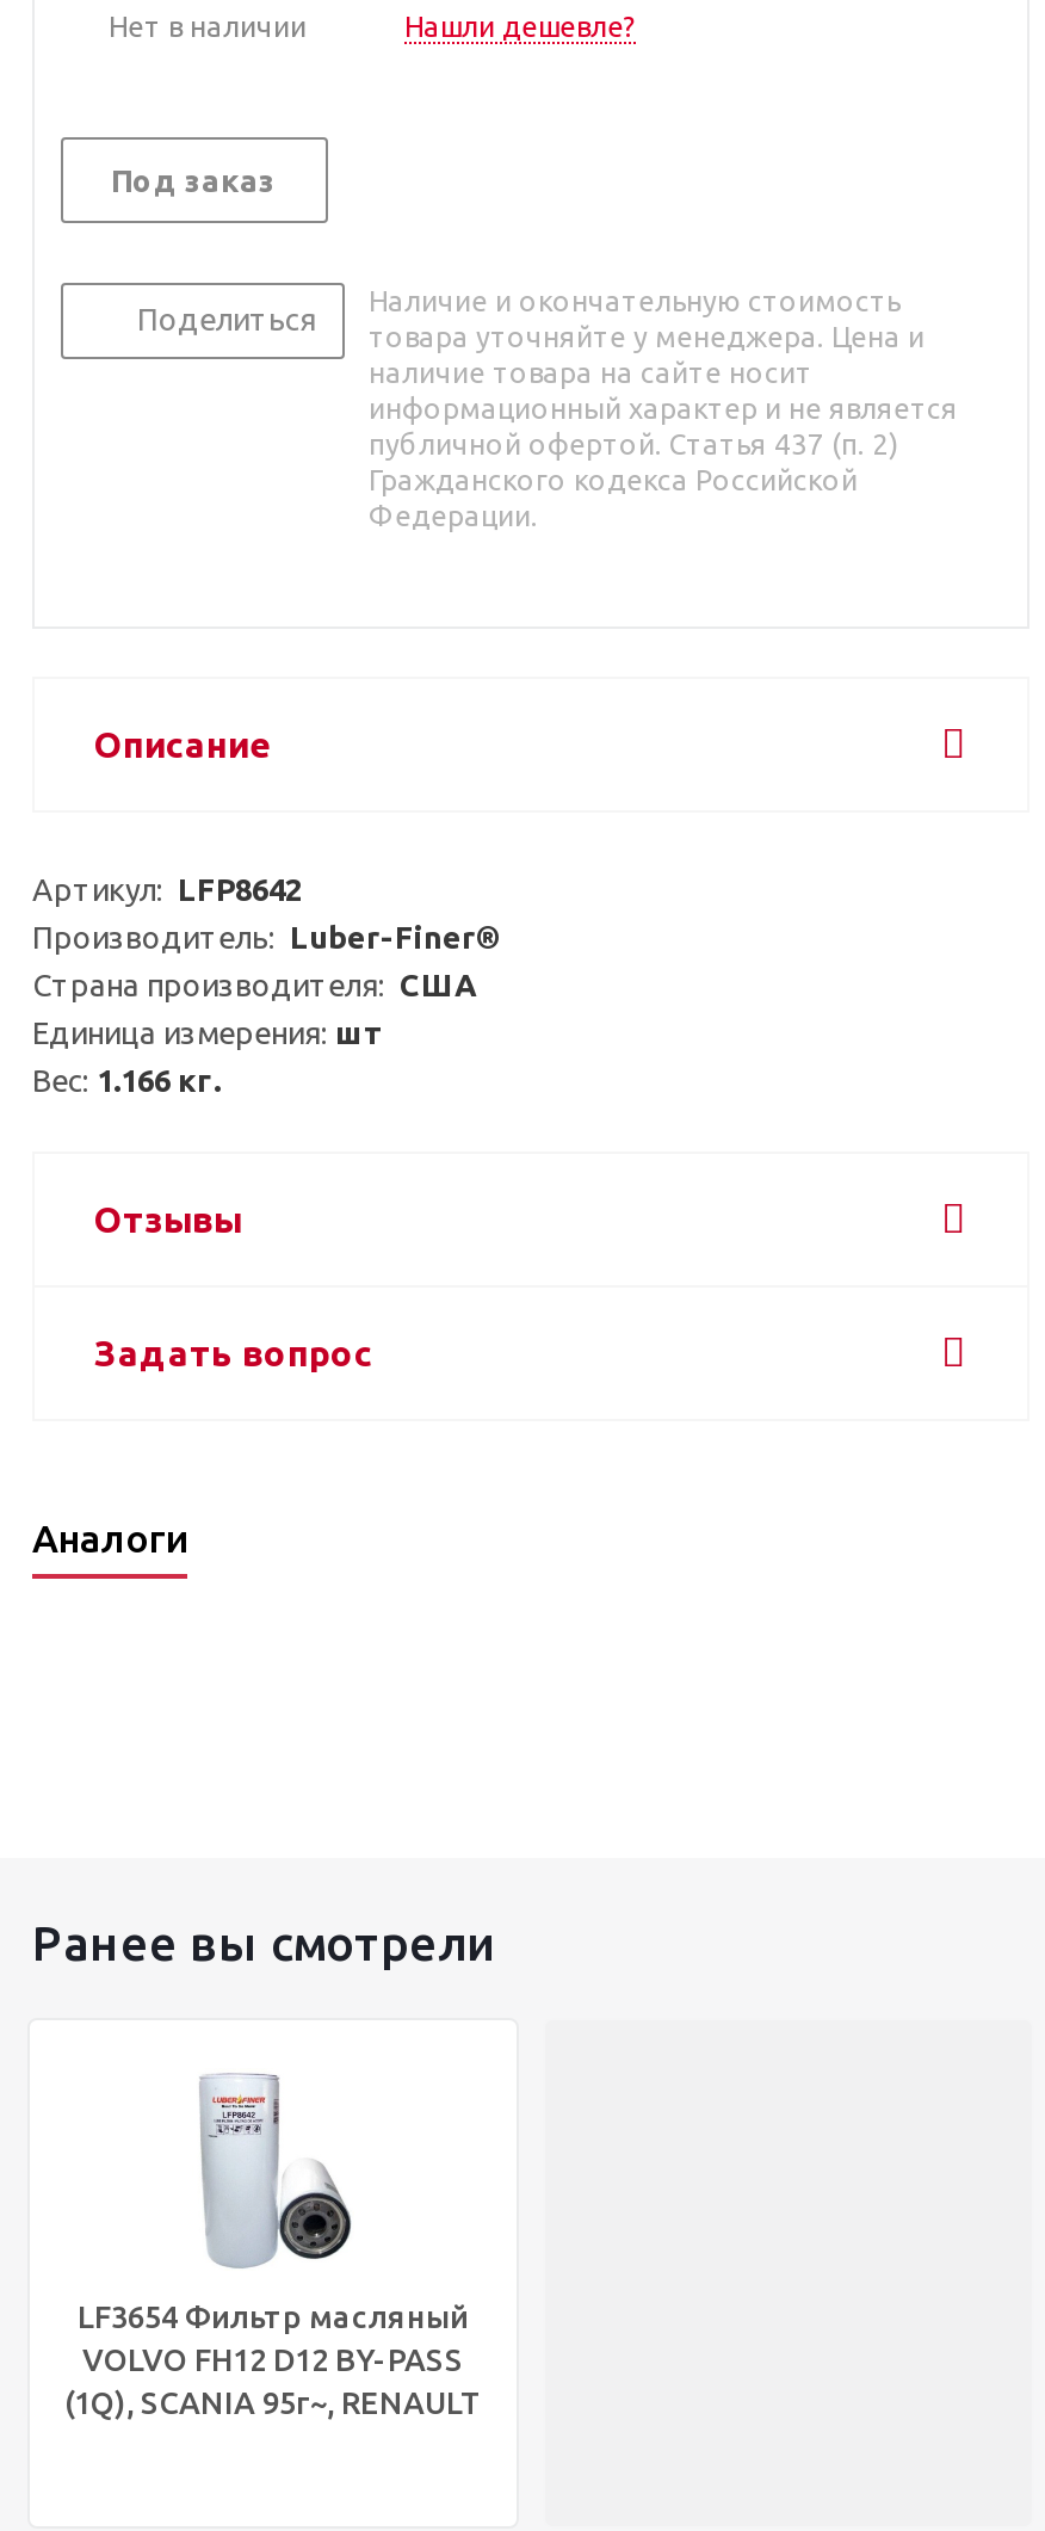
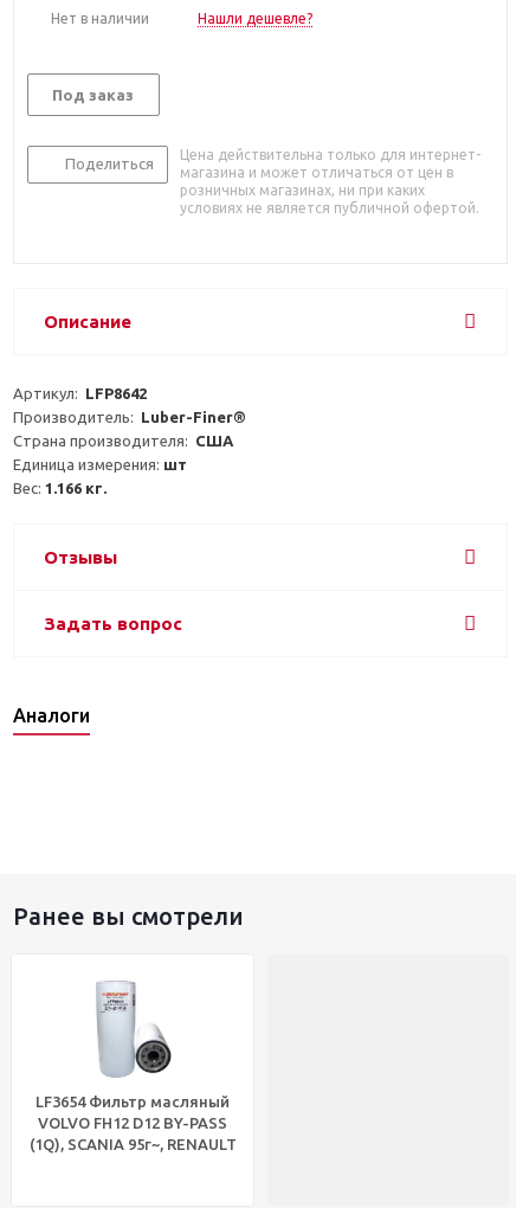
[369,285,958,531] Наличие и окончательную стоимость | товара уточняйте у менеджера. Цена и | наличие товара на сайте носит | информационный характер и не является | публичной офертой. Статья 437 (п. 2) | Гражданского кодекса Российской | Федерации. -> [180,147,480,215] Цена действительна только для интернет- | магазина и может отличаться от цен в | розничных магазинах, ни при каких | условиях не является публичной офертой.

